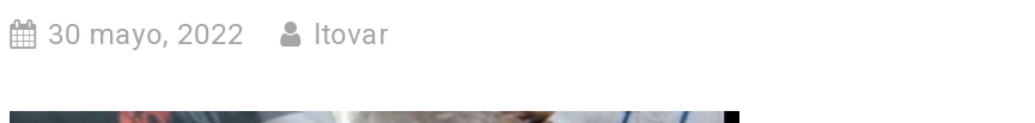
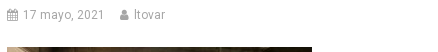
[48,18,244,52] 30 mayo, 2022 -> [23,8,105,22] 17 mayo, 2021

